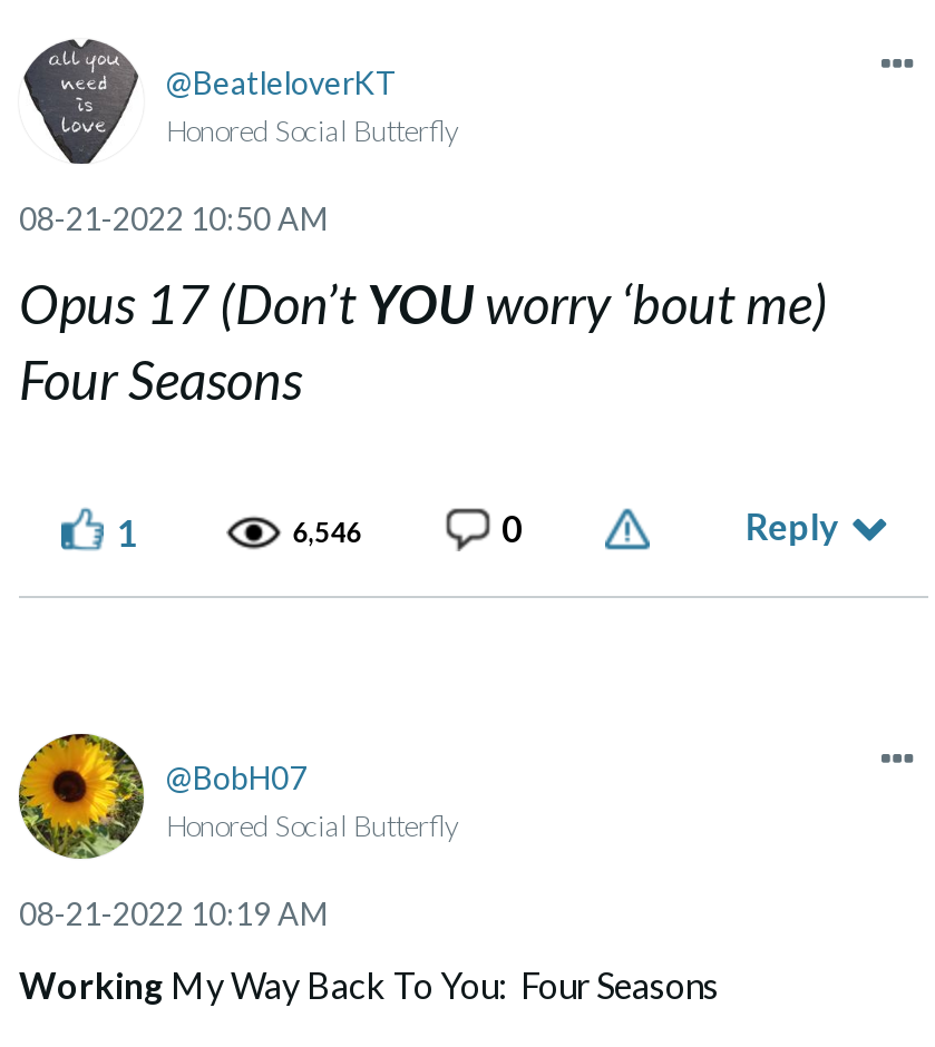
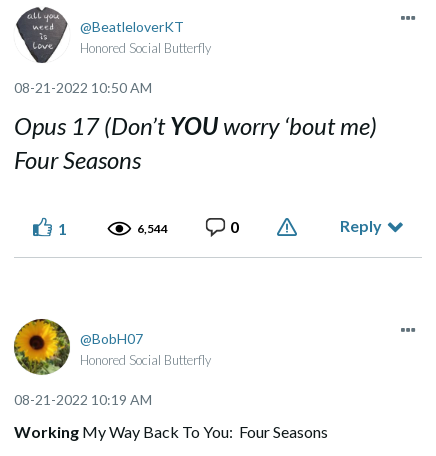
[292,515,362,548] 6,546 -> [137,221,168,236] 6,544

